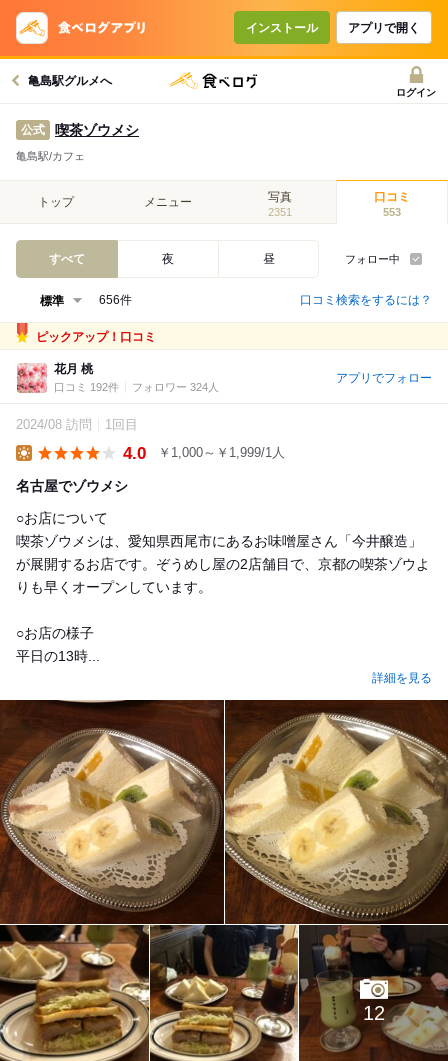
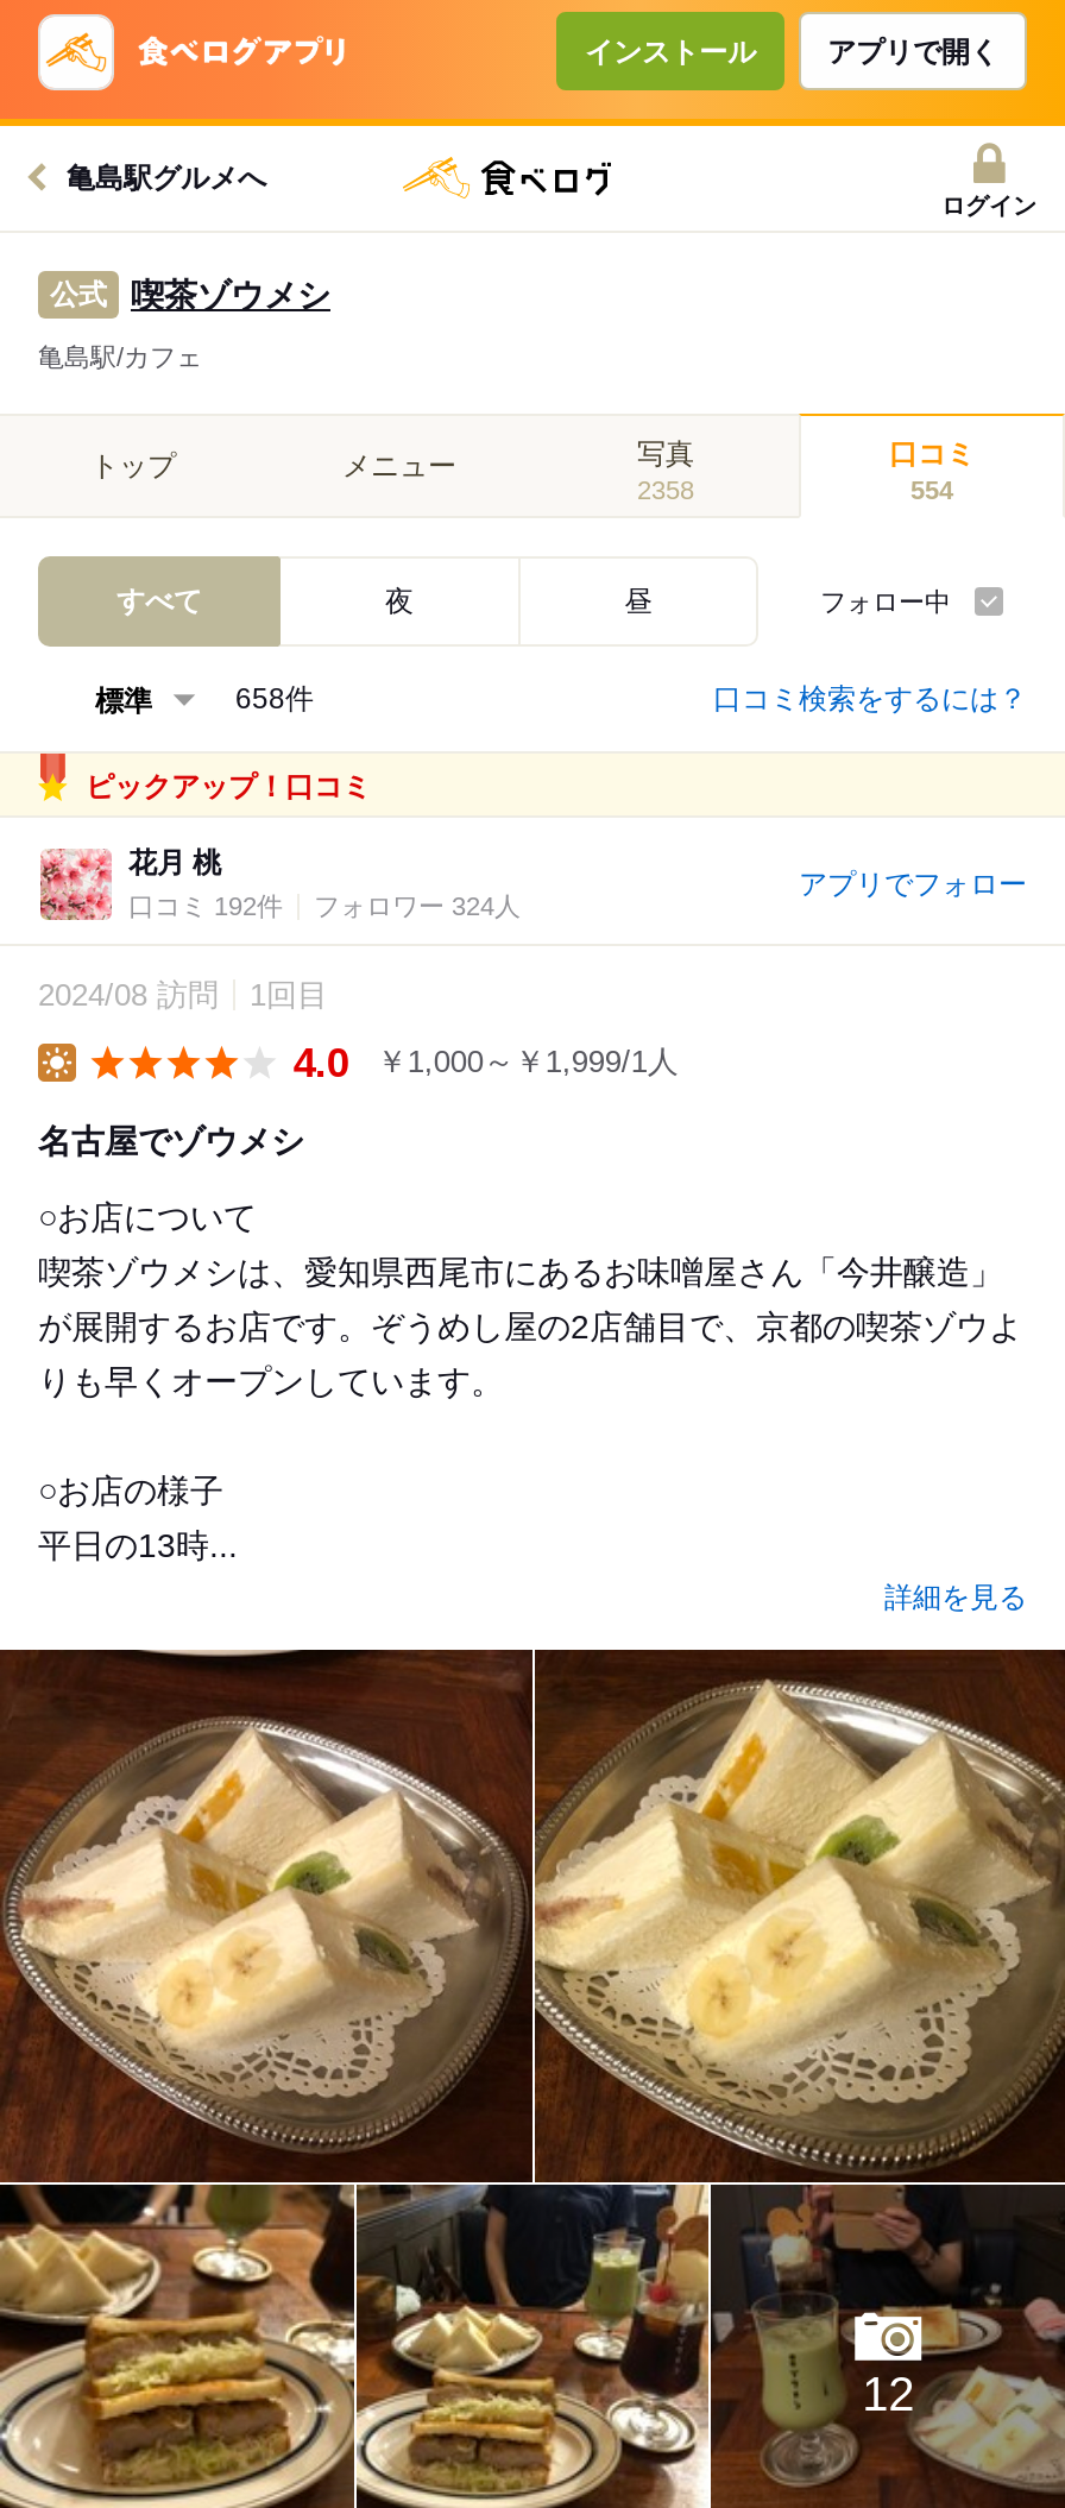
[268,206,292,218] 2351 -> [637,475,694,504] 2358
[383,206,401,218] 553 -> [910,475,953,504] 554
[99,293,132,307] 656件 -> [235,683,314,716] 658件

